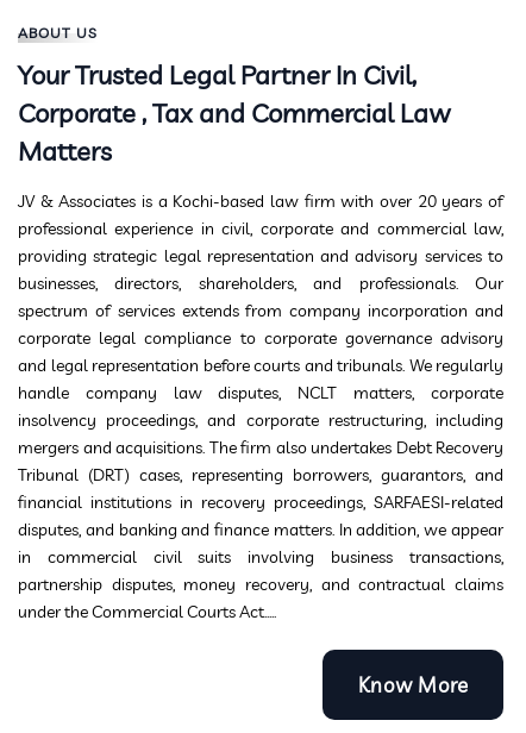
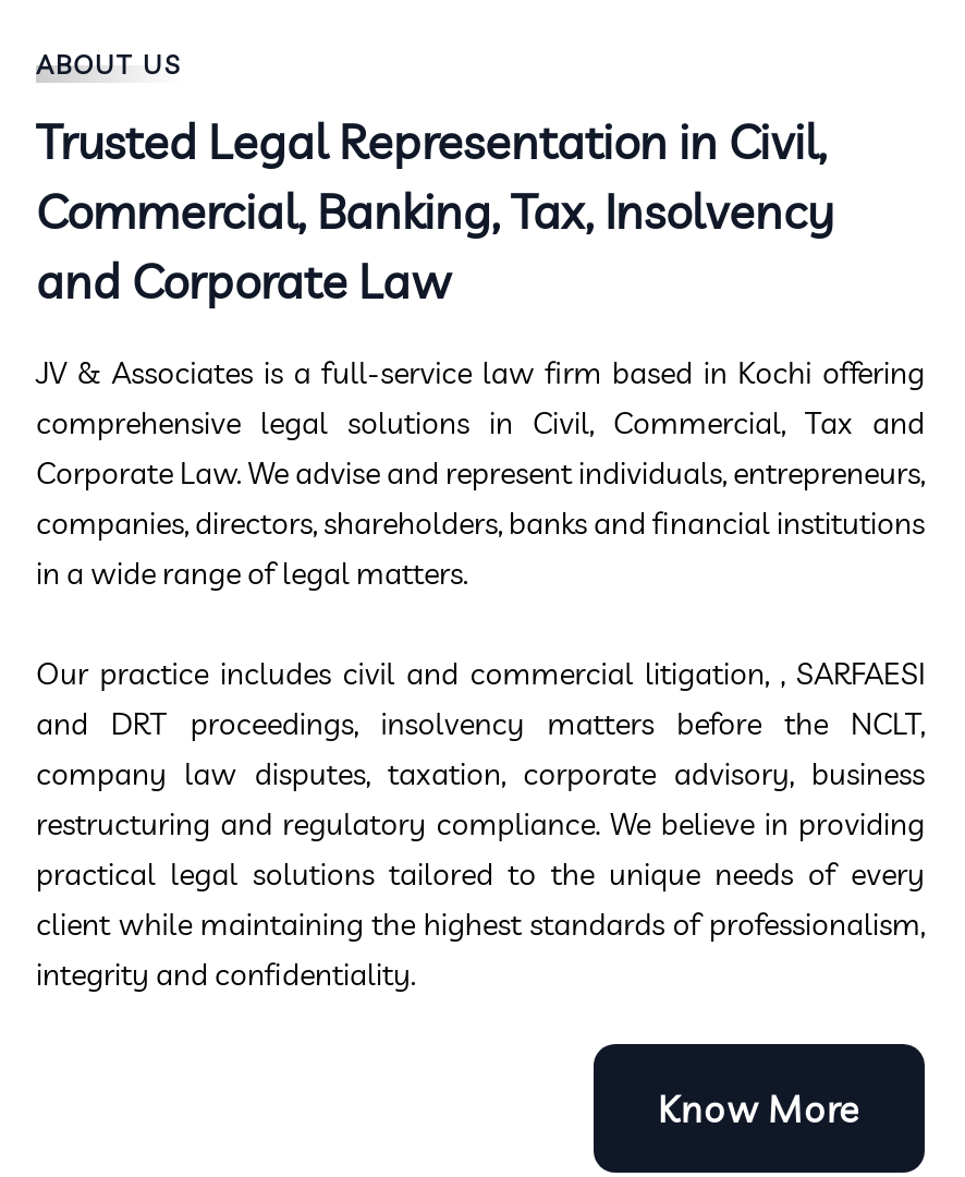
[18,58,503,622] Your Trusted Legal Partner In Civil, | Corporate , Tax and Commercial Law | Matters | JV & Associates is a Kochi-based law firm with over 20 years of | professional experience in civil, corporate and commercial law, | providing strategic legal representation and advisory services to | businesses, directors, shareholders, and professionals. Our | spectrum of services extends from company incorporation and | corporate legal compliance to corporate governance advisory | and legal representation before courts and tribunals. We regularly | handle company law disputes, NCLT matters, corporate | insolvency proceedings, and corporate restructuring, including | mergers and acquisitions. The firm also undertakes Debt Recovery | Tribunal (DRT) cases, representing borrowers, guarantors, and | financial institutions in recovery proceedings, SARFAESI-related | disputes, and banking and finance matters. In addition, we appear | in commercial civil suits involving business transactions, | partnership disputes, money recovery, and contractual claims | under the Commercial Courts Act..... -> [36,111,925,993] Trusted Legal Representation in Civil, | Commercial, Banking, Tax, Insolvency | and Corporate Law | JV & Associates is a full-service law firm based in Kochi offering | comprehensive legal solutions in Civil, Commercial, Tax and | Corporate Law. We advise and represent individuals, entrepreneurs, | companies, directors, shareholders, banks and financial institutions | in a wide range of legal matters. | Our practice includes civil and commercial litigation, , SARFAESI | and DRT proceedings, insolvency matters before the NCLT, | company law disputes, taxation, corporate advisory, business | restructuring and regulatory compliance. We believe in providing | practical legal solutions tailored to the unique needs of every | client while maintaining the highest standards of professionalism, | integrity and confidentiality.

